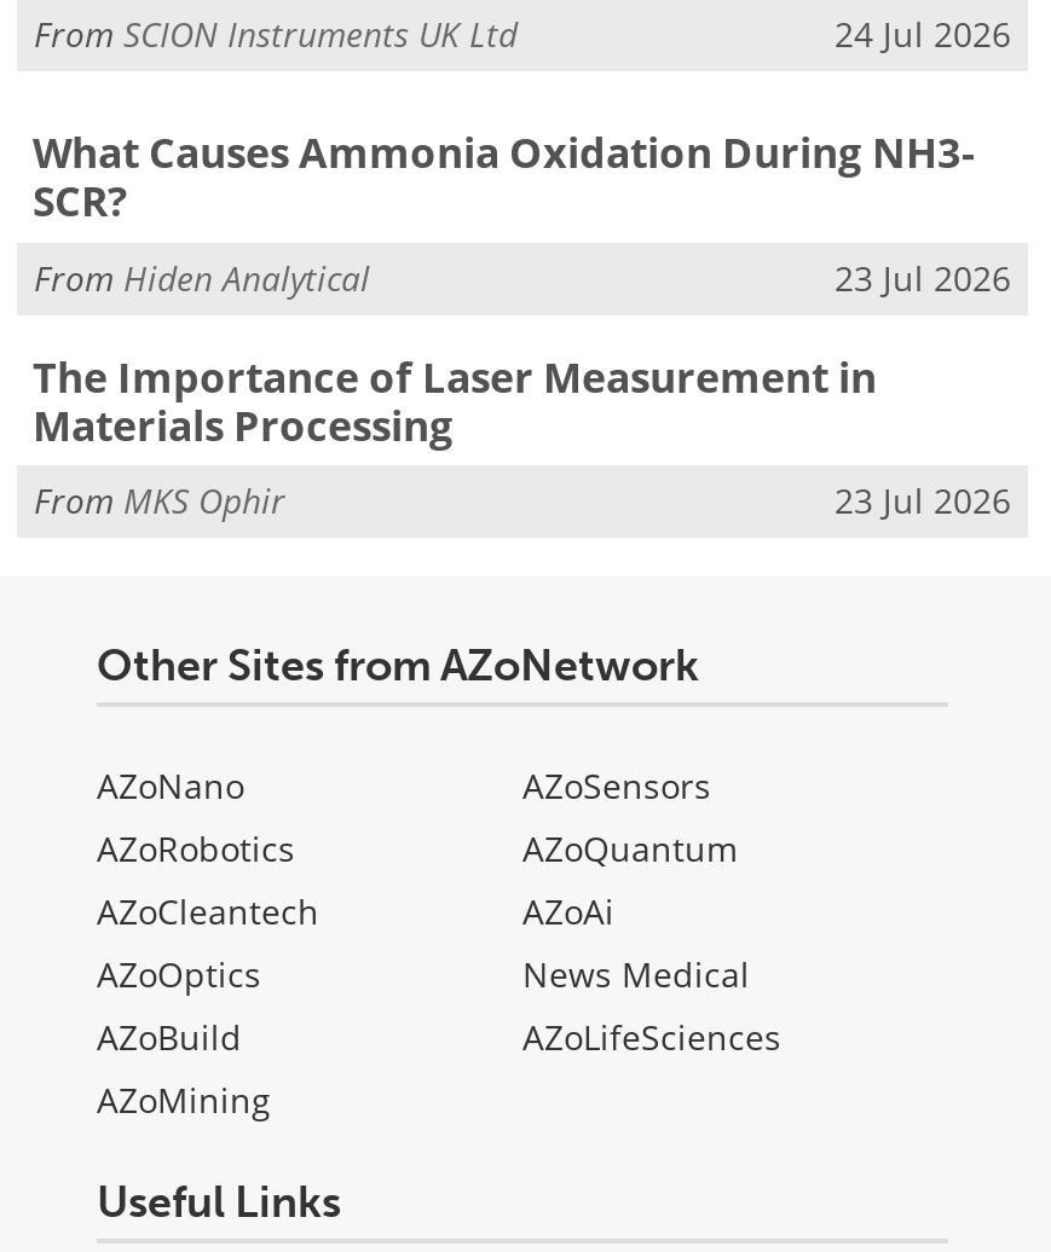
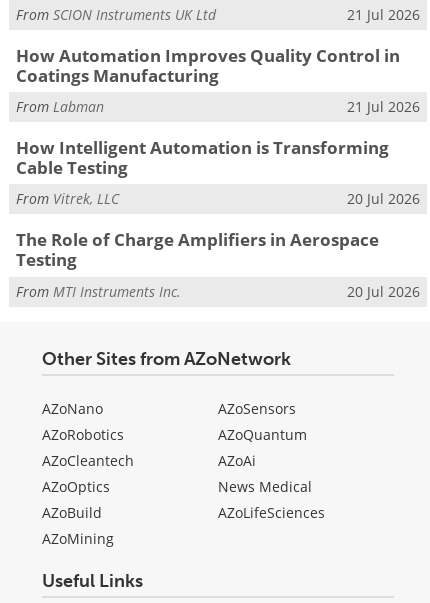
[33,12,1011,523] 24 Jul 2026 | What Causes Ammonia Oxidation During NH3- | SCR? | From Hiden Analytical | 23 Jul 2026 | The Importance of Laser Measurement in | Materials Processing | From MKS Ophir | 23 Jul 2026 -> [15,5,420,301] 21 Jul 2026 | How Automation Improves Quality Control in | Coatings Manufacturing | From Labman | 21 Jul 2026 | How Intelligent Automation is Transforming | Cable Testing | From Vitrek, LLC | 20 Jul 2026 | The Role of Charge Amplifiers in Aerospace | Testing | From MTI Instruments Inc. | 20 Jul 2026

